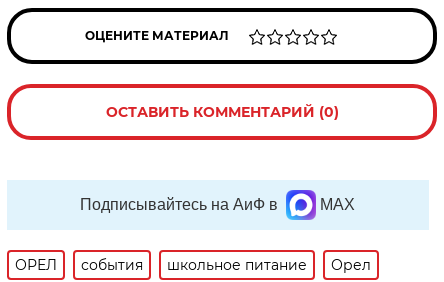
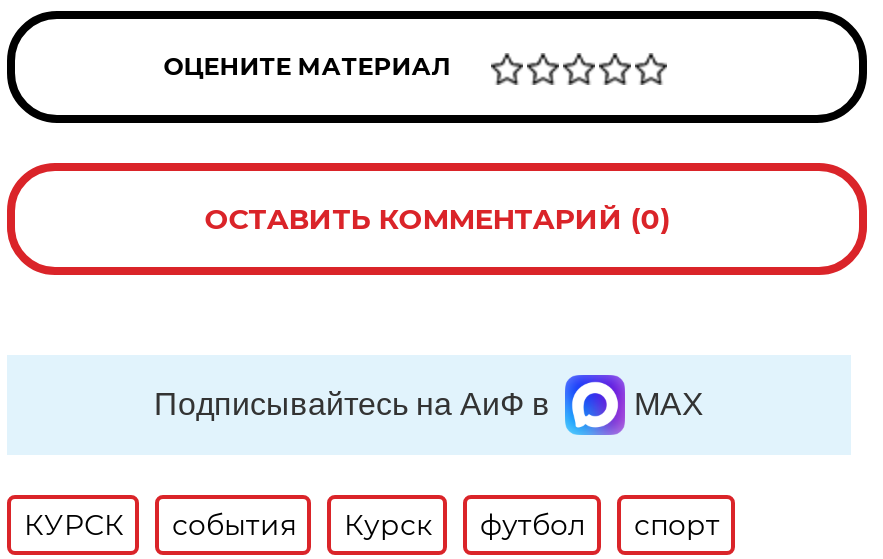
[15,256,57,274] ОРЕЛ -> [24,507,124,543] КУРСК
[167,256,371,274] школьное питание | Орел -> [344,507,720,543] Курск | футбол | спорт

